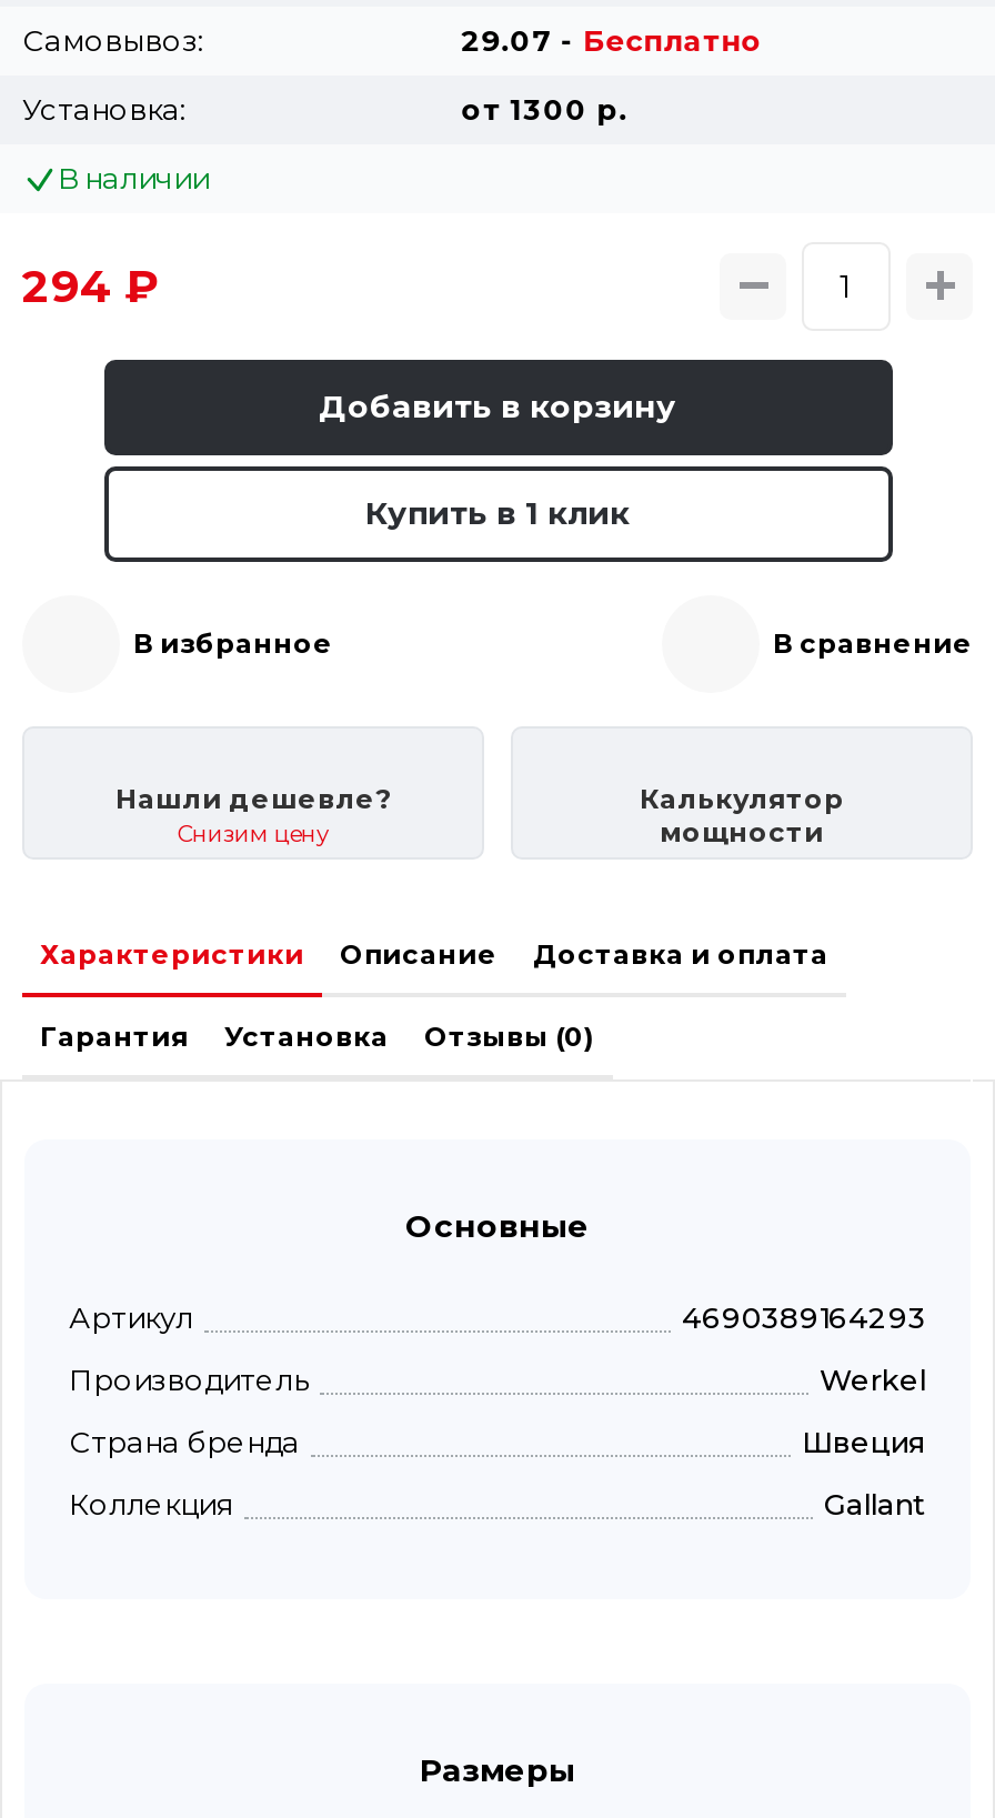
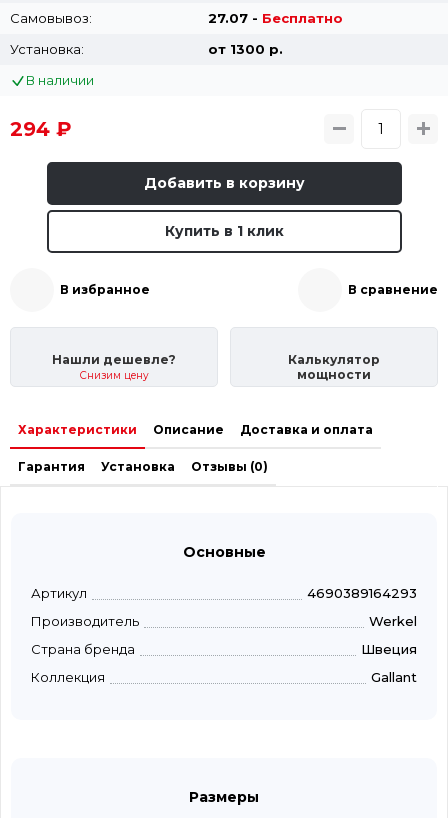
[461,22,763,57] 29.07 - Бесплатно -> [208,10,343,26] 27.07 - Бесплатно

